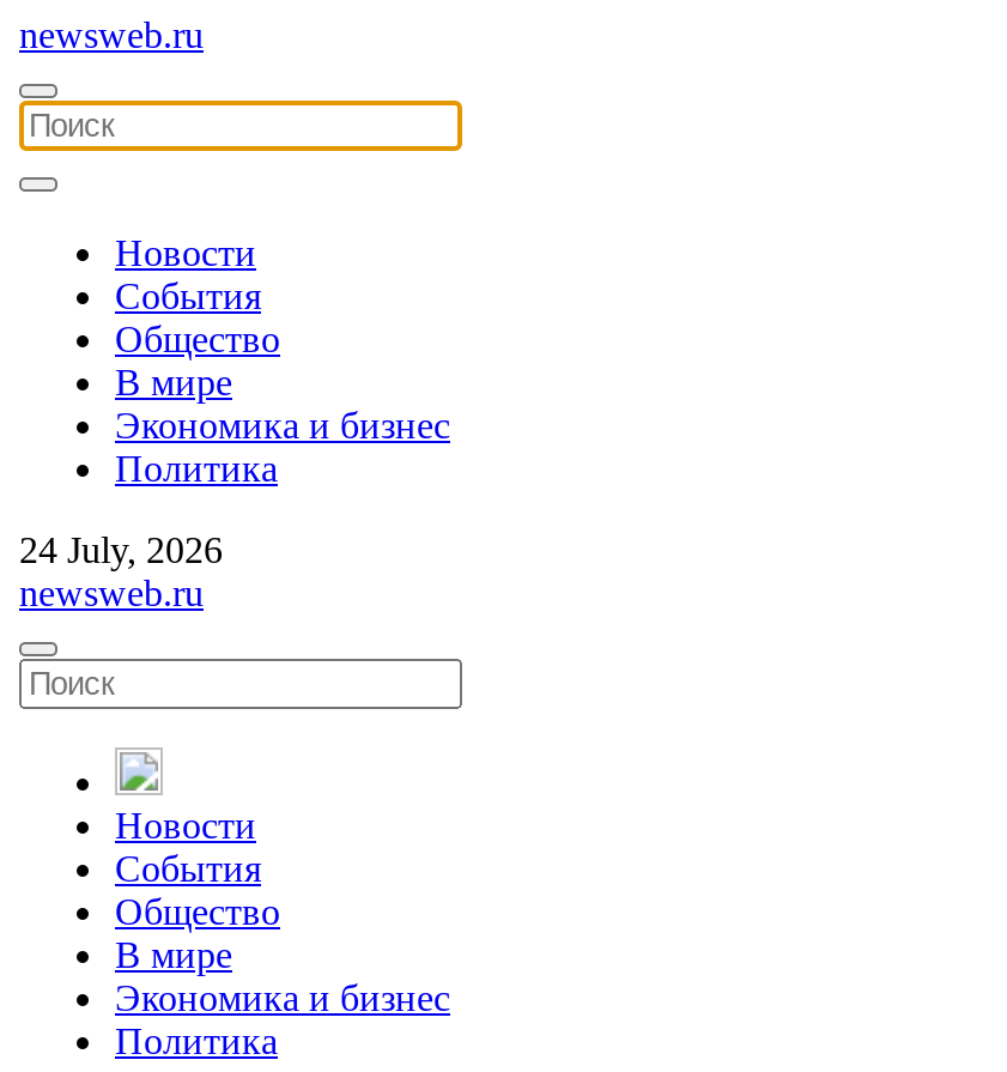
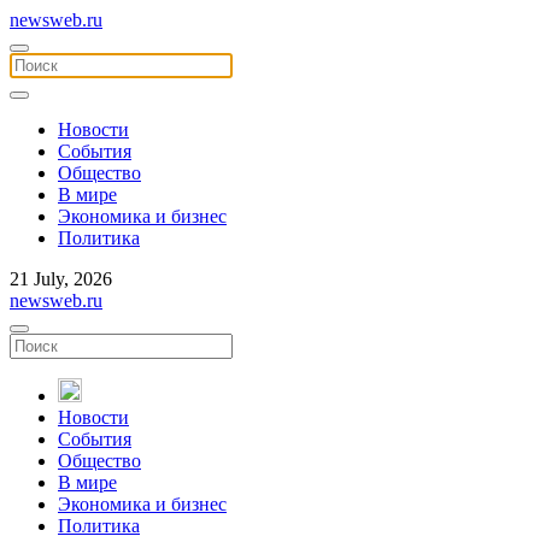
[19,529,223,570] 24 July, 2026 -> [10,269,112,289] 21 July, 2026

